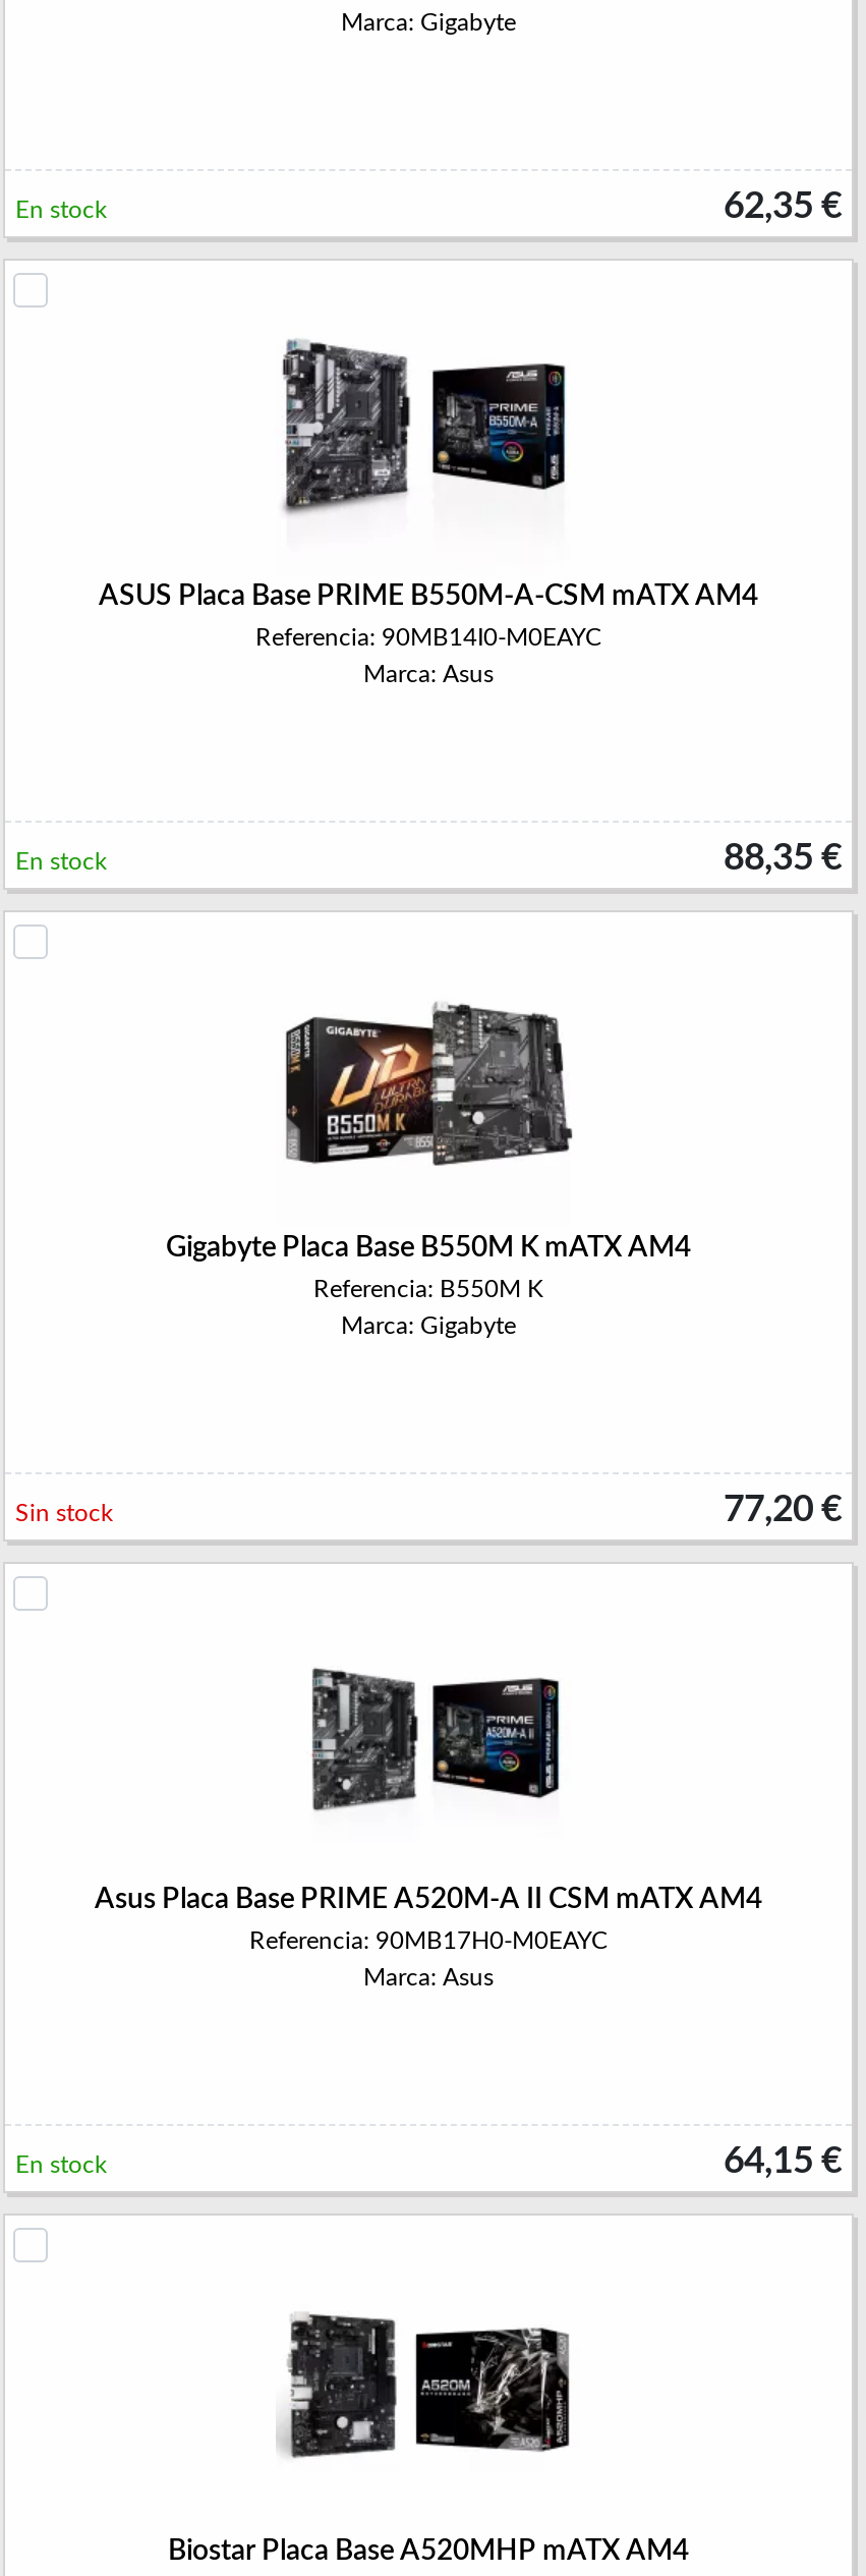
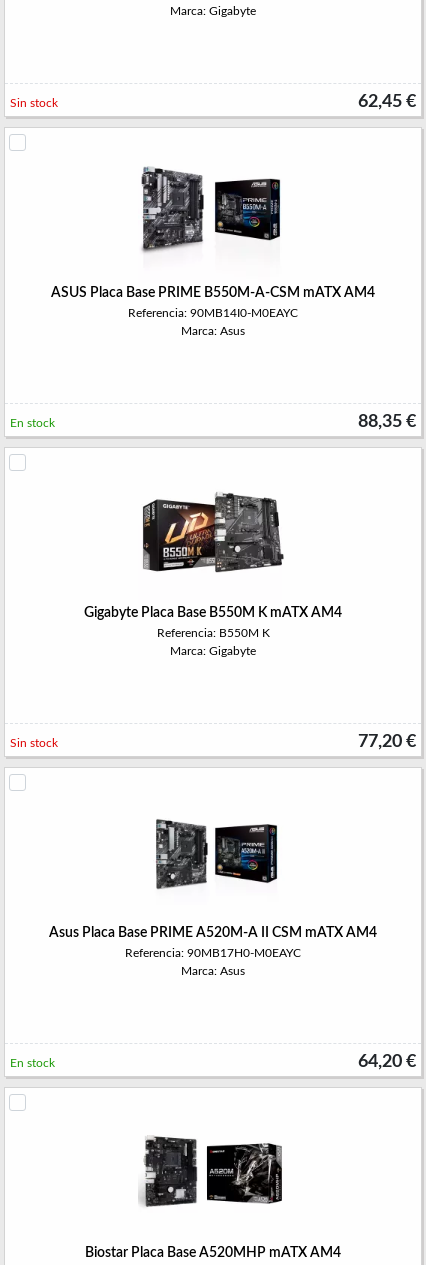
[15,198,107,222] En stock -> [10,97,58,109] Sin stock
[724,189,842,226] 62,35 € -> [358,93,416,111] 62,45 €
[724,2144,842,2181] 64,15 € -> [358,1053,416,1071] 64,20 €

